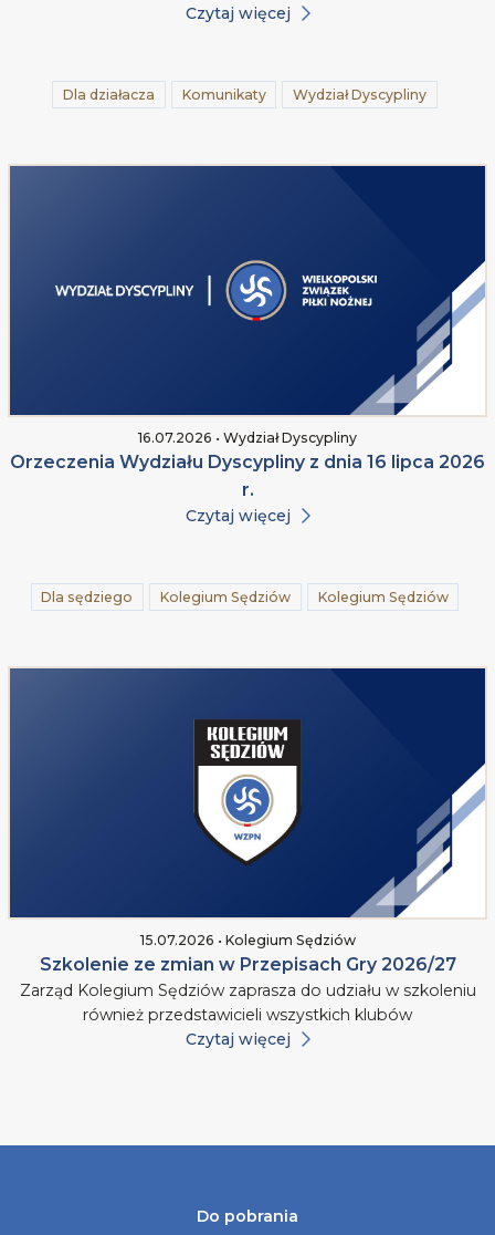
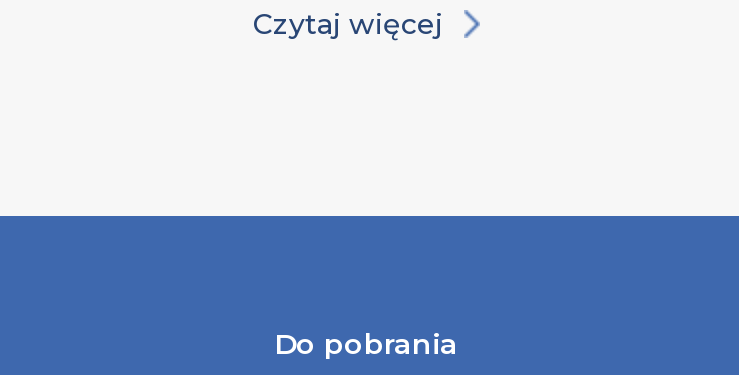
[63,86,427,103] Dla działacza | Komunikaty | Wydział Dyscypliny -> none
[9,165,486,526] [image] | 16.07.2026 • Wydział Dyscypliny | Orzeczenia Wydziału Dyscypliny z dnia 16 lipca 2026 | r. | Czytaj więcej -> none
[41,589,448,605] Dla sędziego | Kolegium Sędziów | Kolegium Sędziów -> none
[9,667,486,1049] [image] | 15.07.2026 • Kolegium Sędziów | Szkolenie ze zmian w Przepisach Gry 2026/27 | Zarząd Kolegium Sędziów zaprasza do udziału w szkoleniu | również przedstawicieli wszystkich klubów | Czytaj więcej -> none

